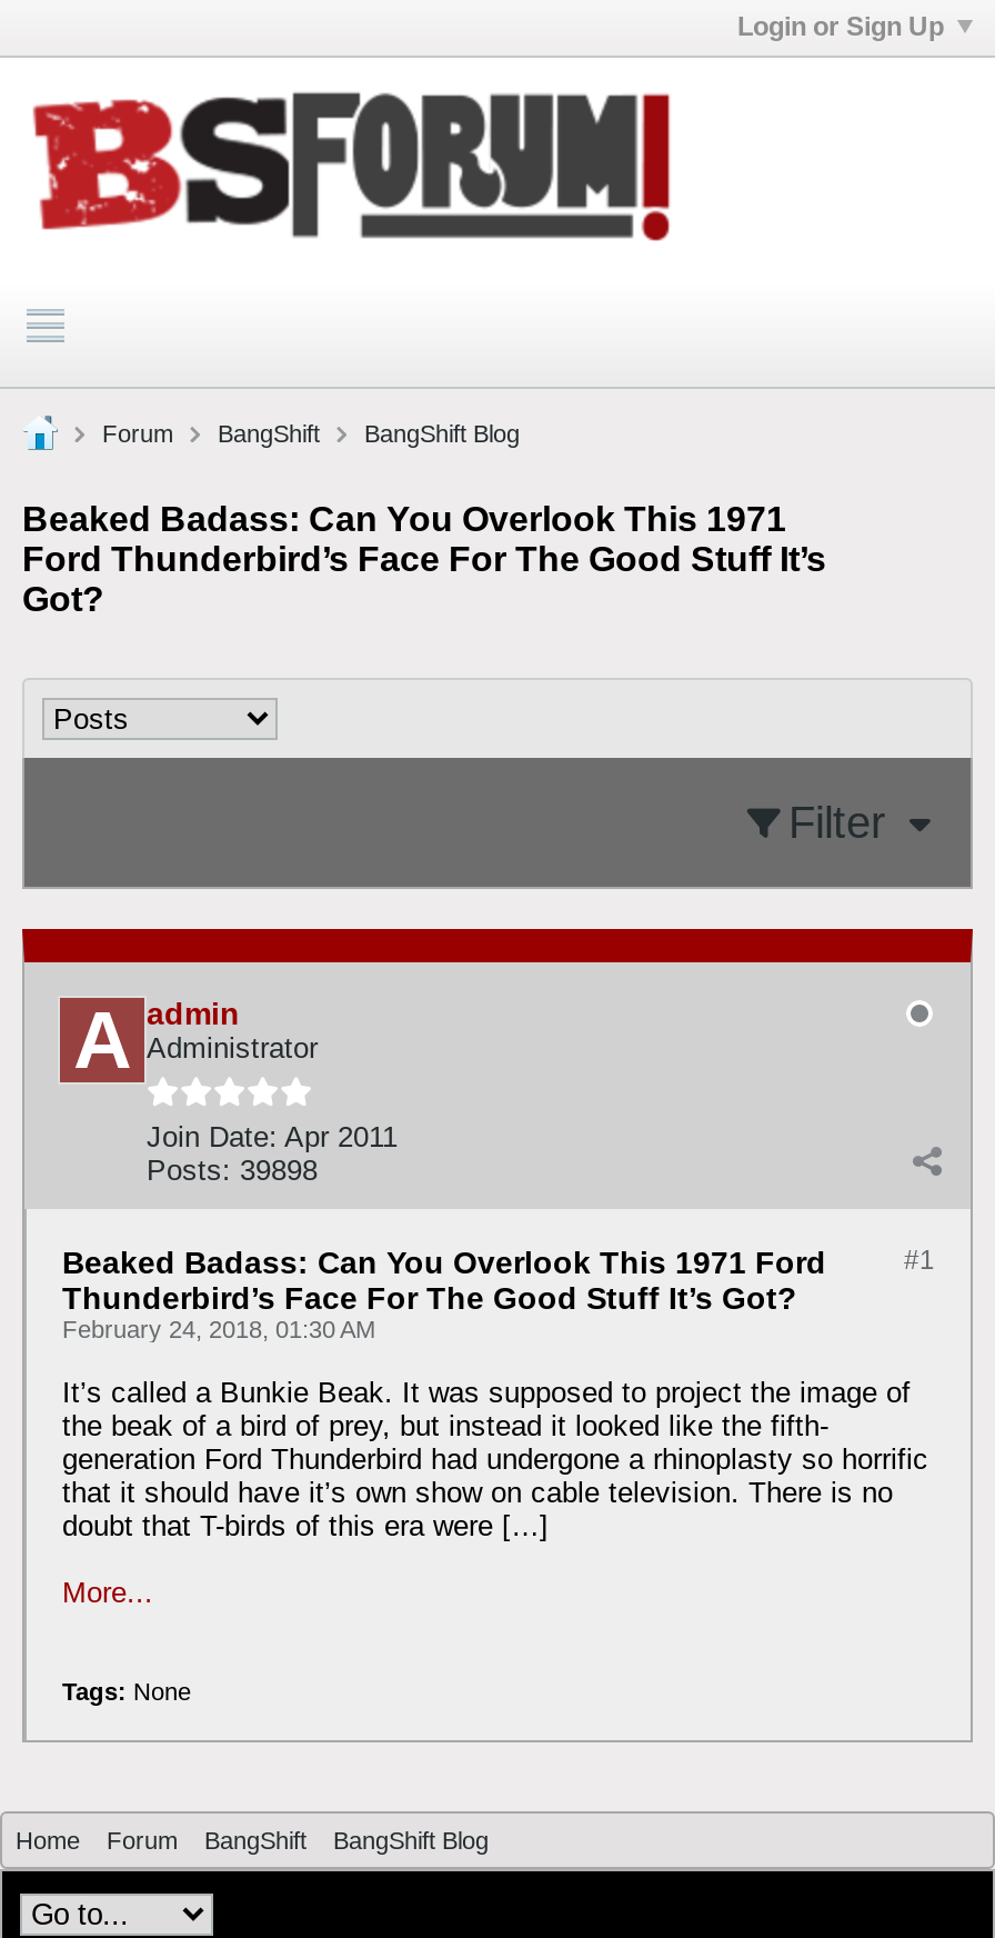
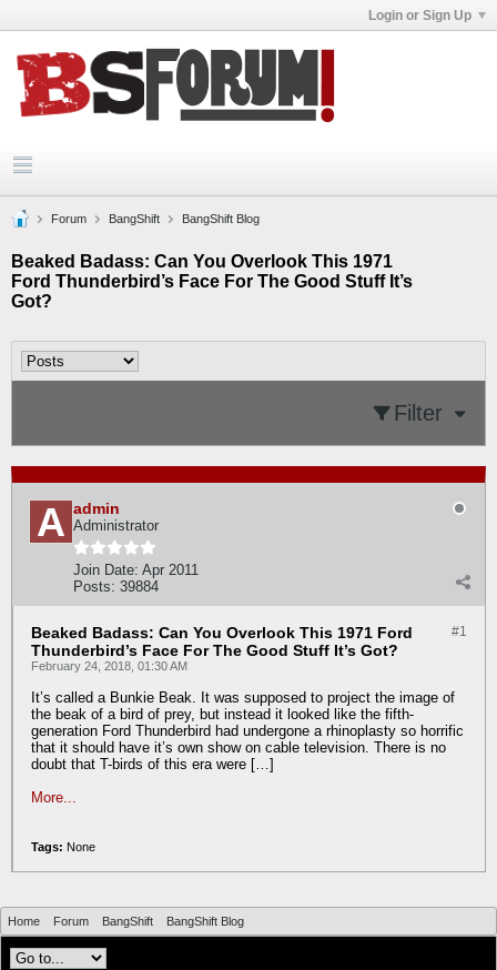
[147,1153,318,1187] Posts: 39898 -> [73,578,159,595] Posts: 39884

